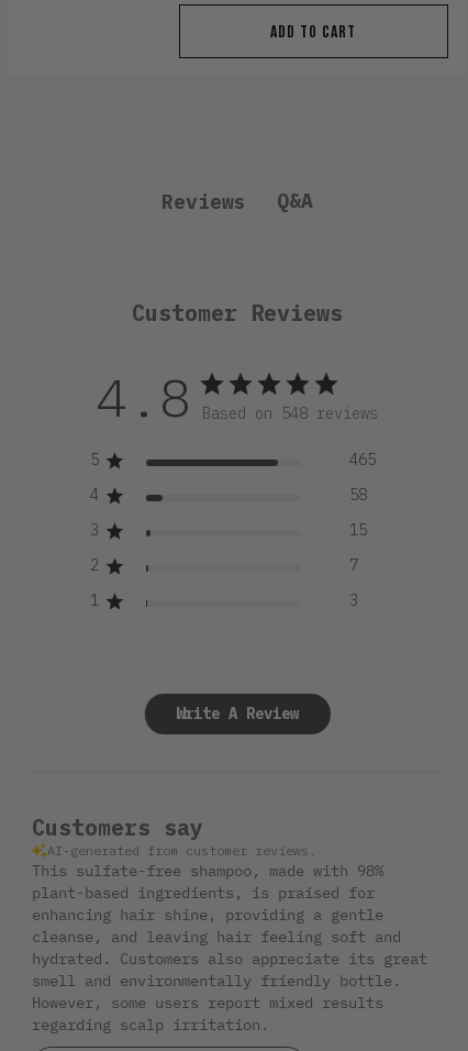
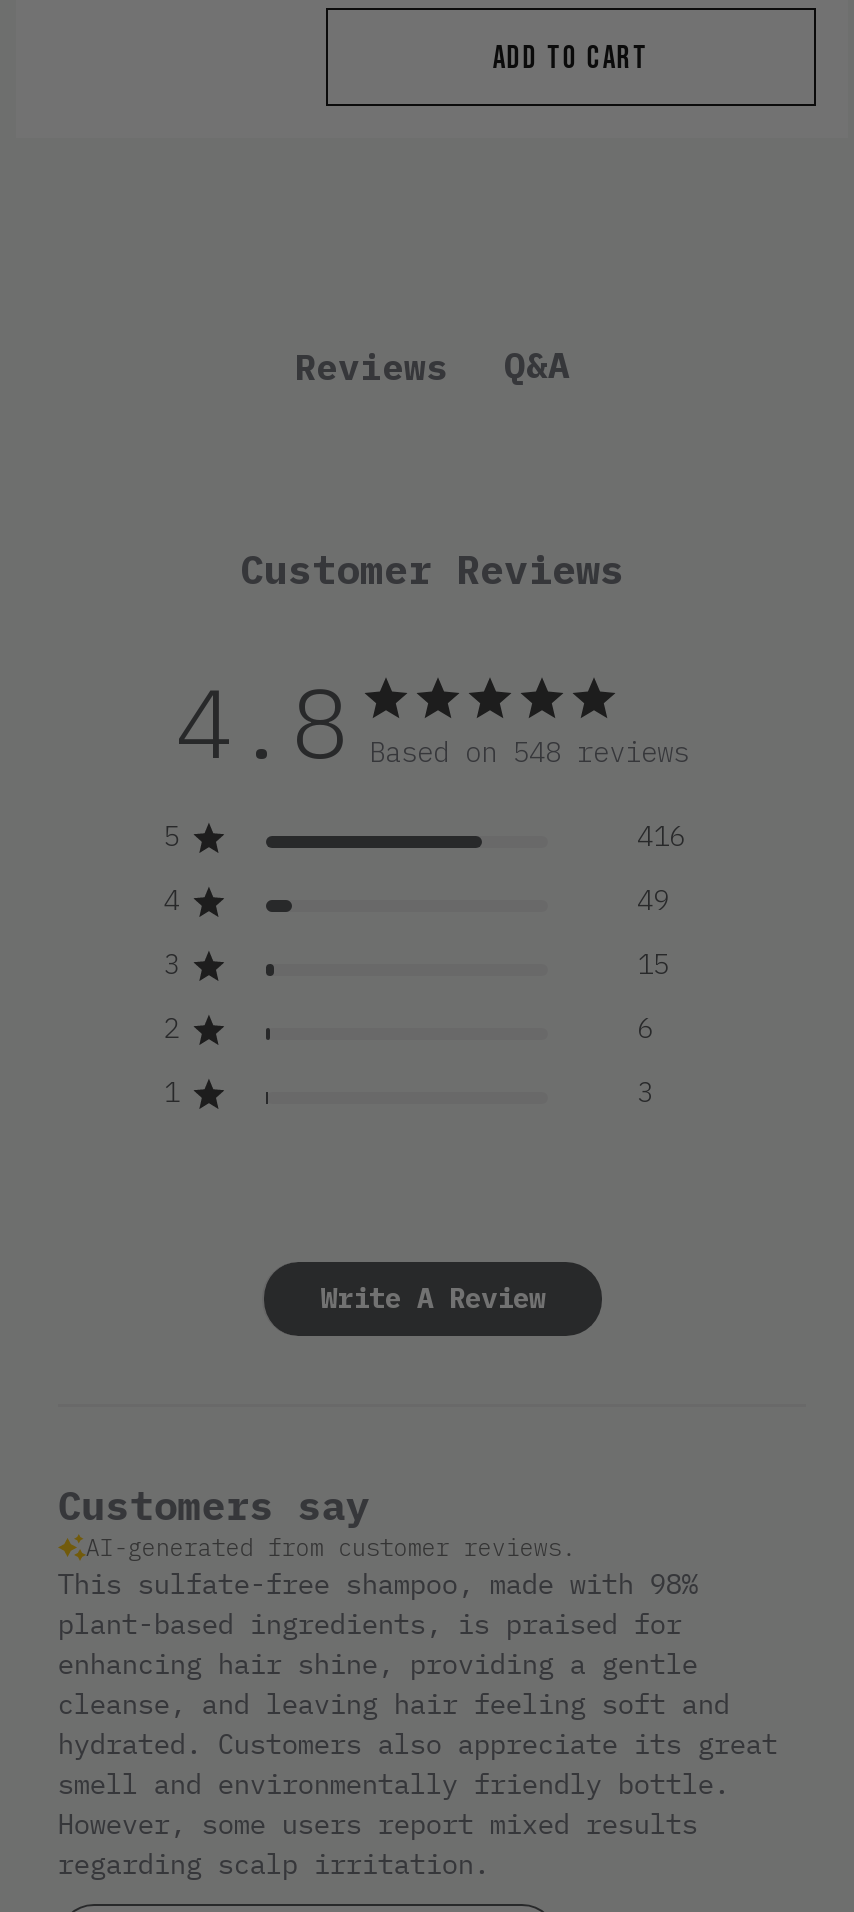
[350,450,376,470] 465 -> [637,819,685,855] 416
[350,485,367,505] 58 -> [637,883,669,919] 49
[350,556,359,575] 7 -> [637,1011,653,1047] 6

